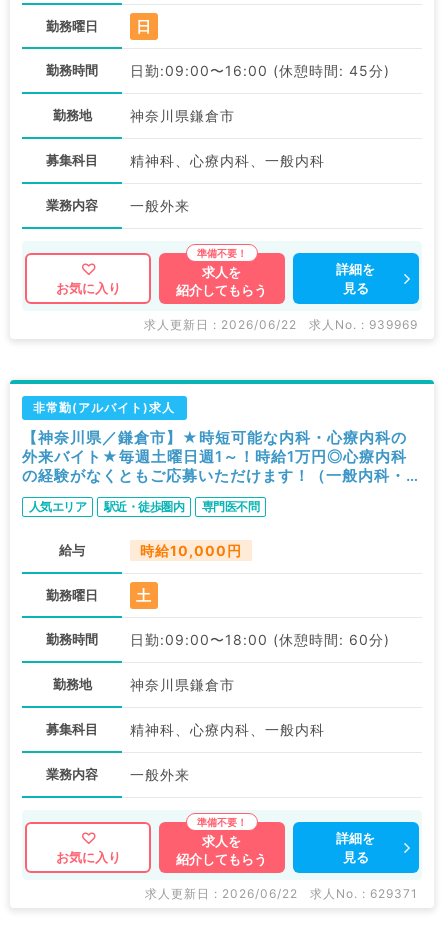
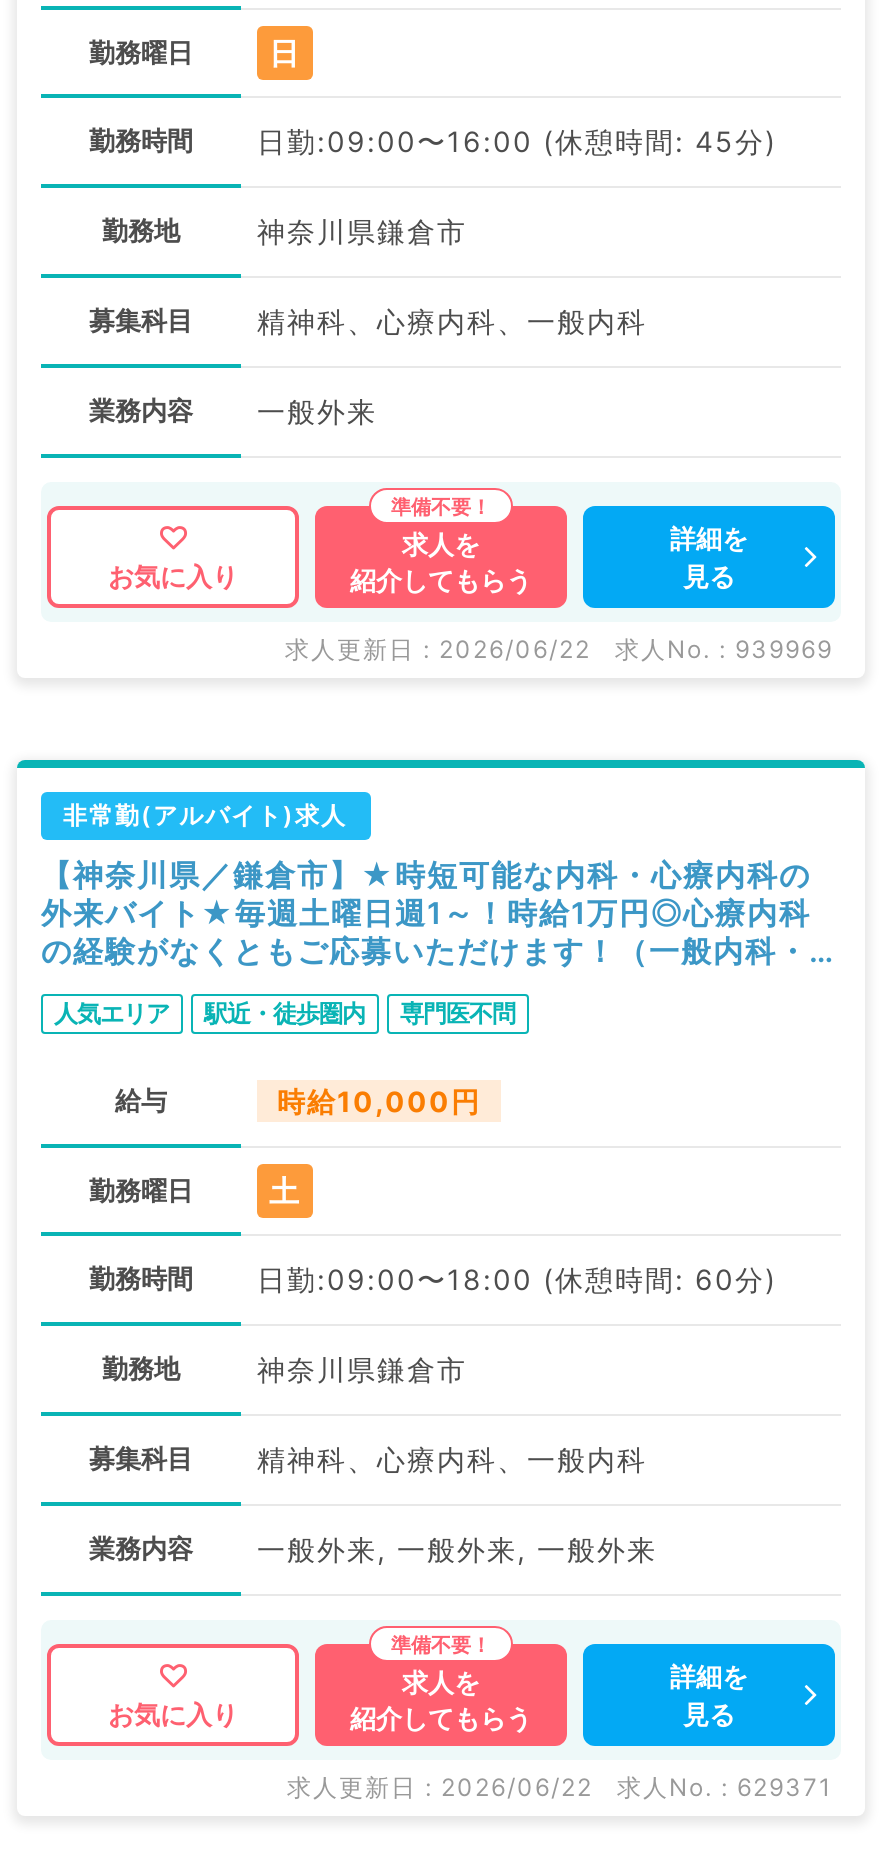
[130,766,190,783] 一般外来 -> [257,1532,657,1566] 一般外来, 一般外来, 一般外来

